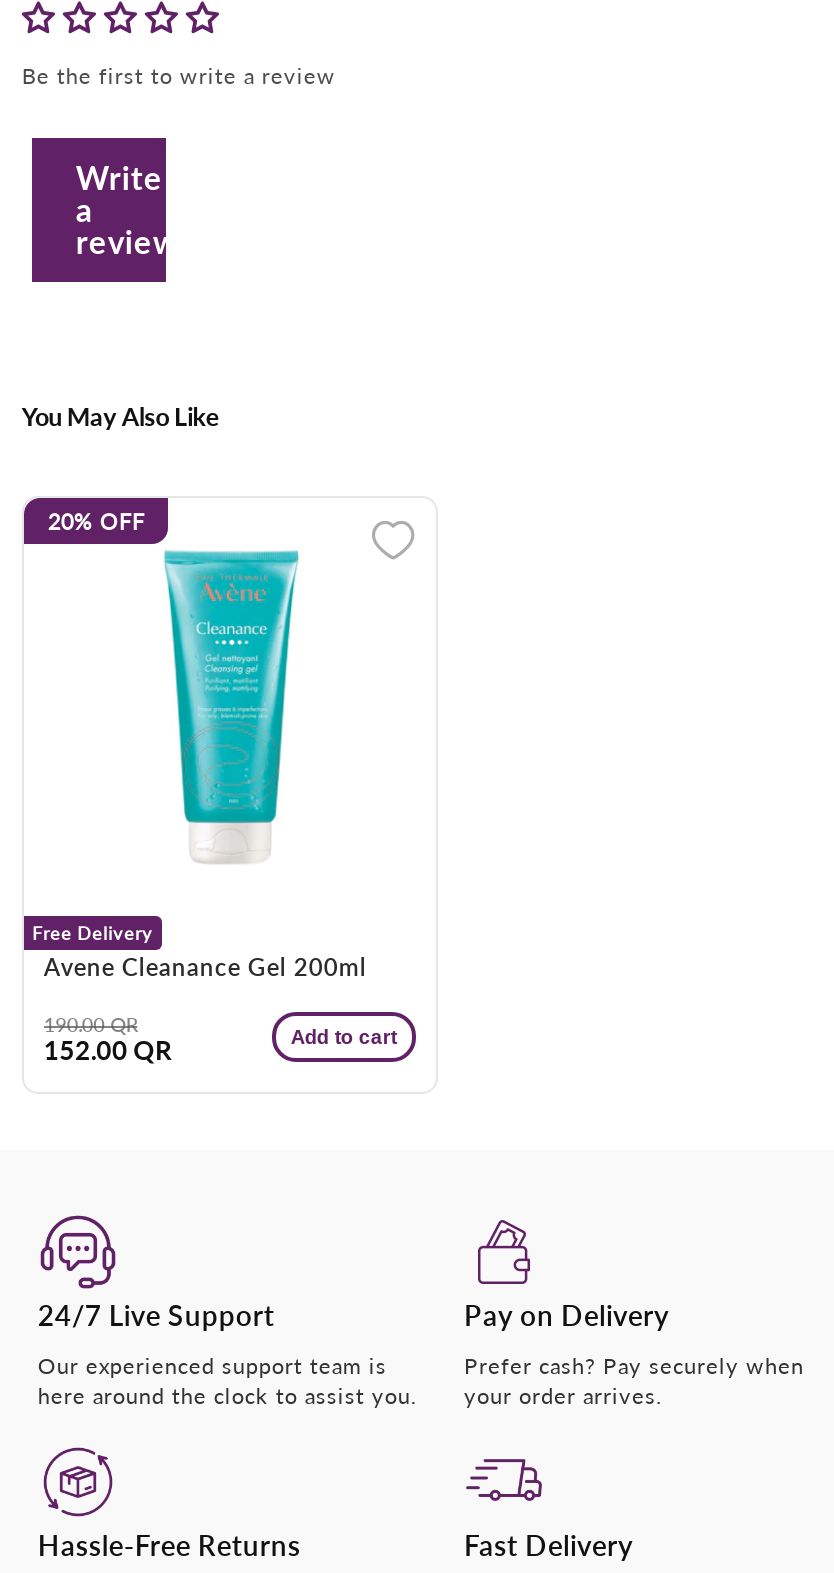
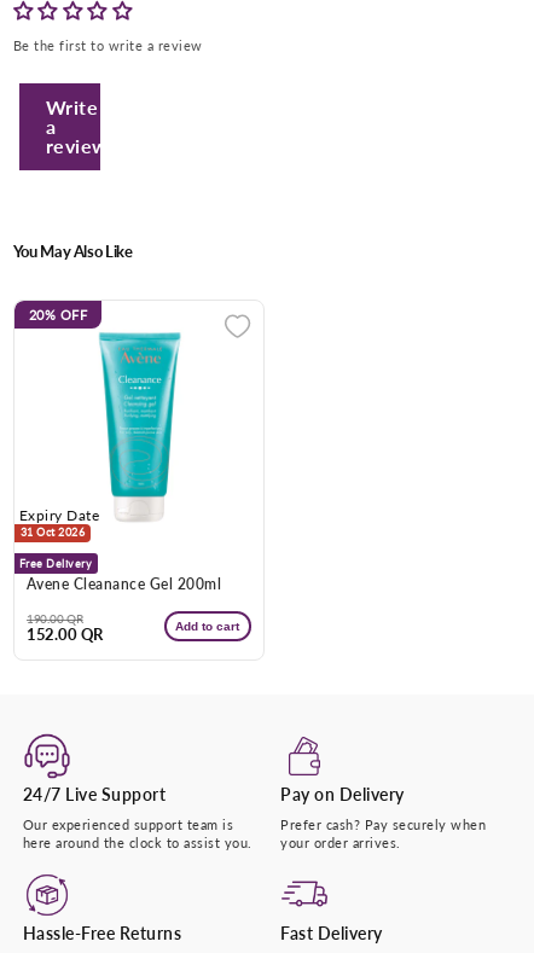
none -> [19,506,100,540] Expiry Date | 31 Oct 2026

